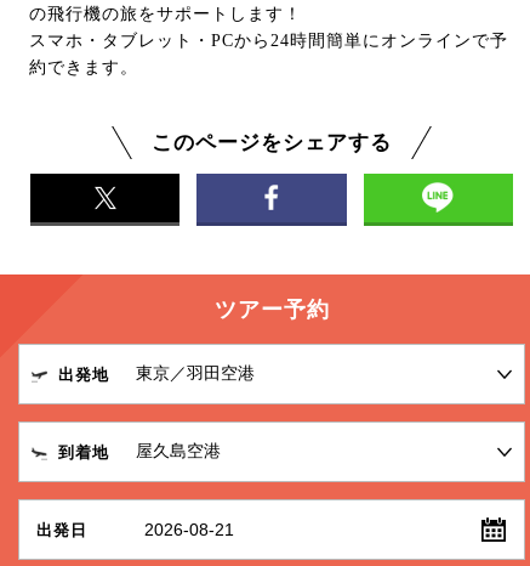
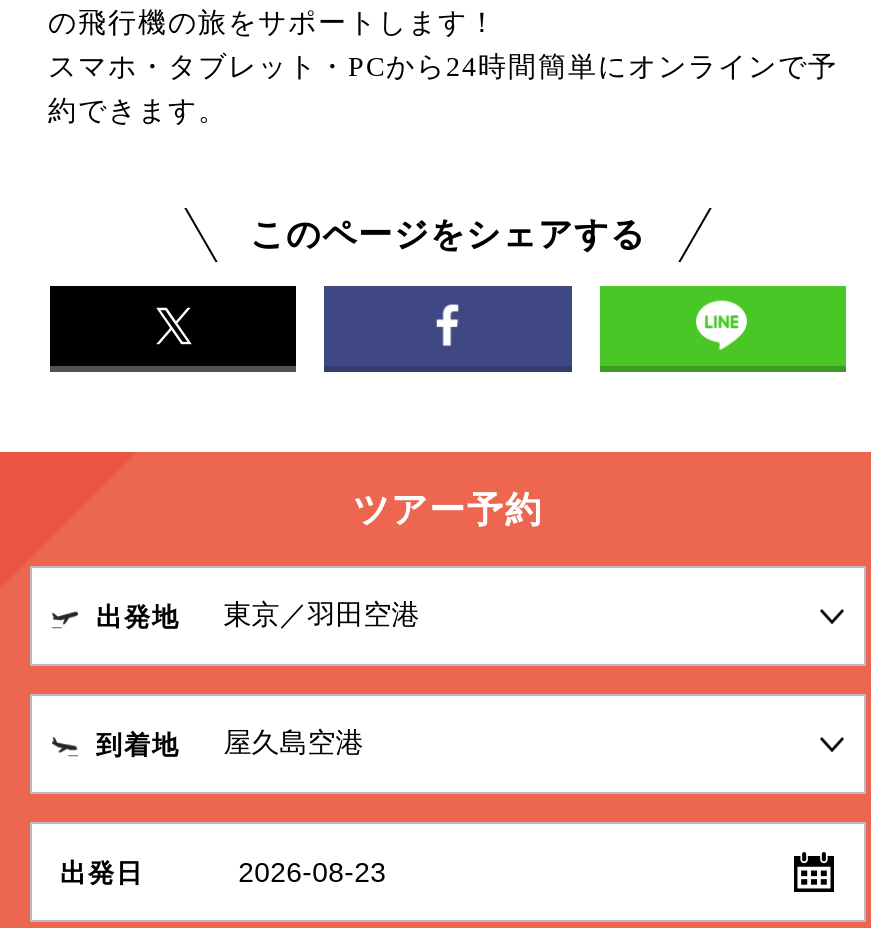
[145,520,234,539] 2026-08-21 -> [238,856,386,888] 2026-08-23

